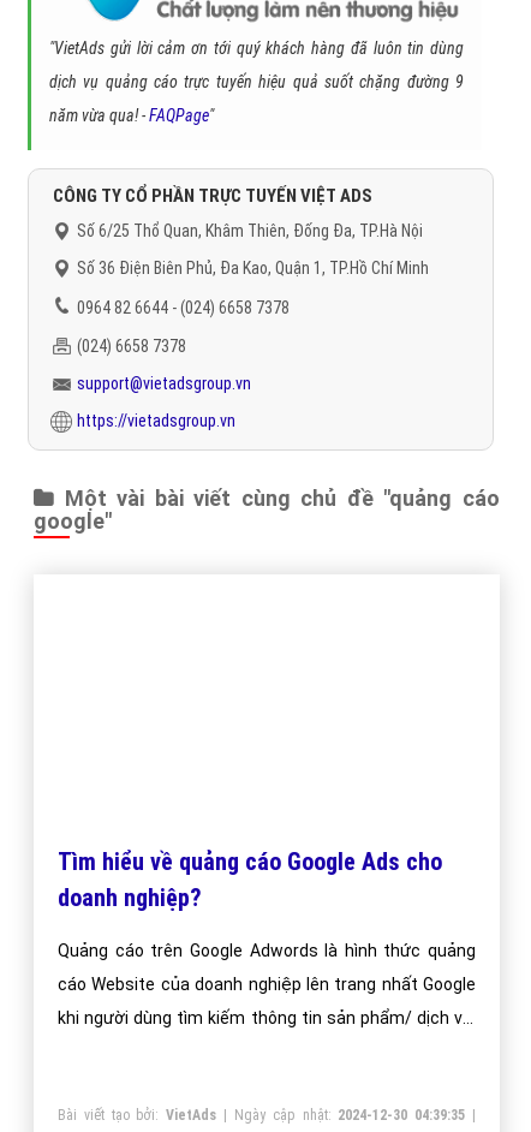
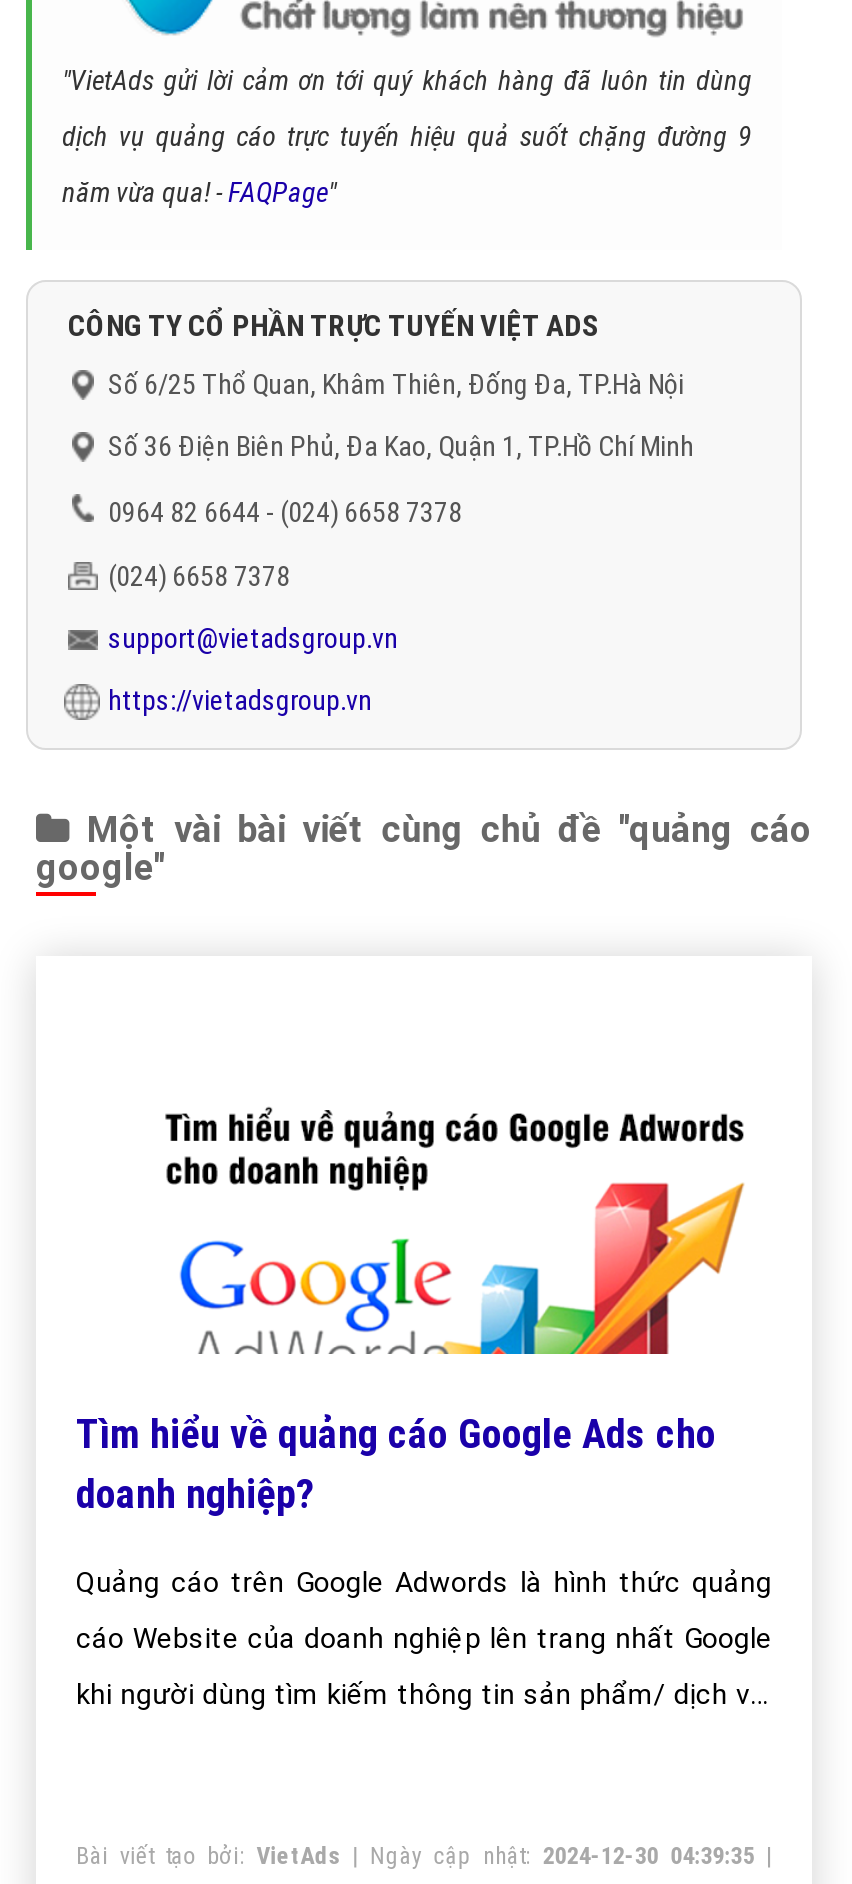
none -> [164,1106,746,1356] [image]

